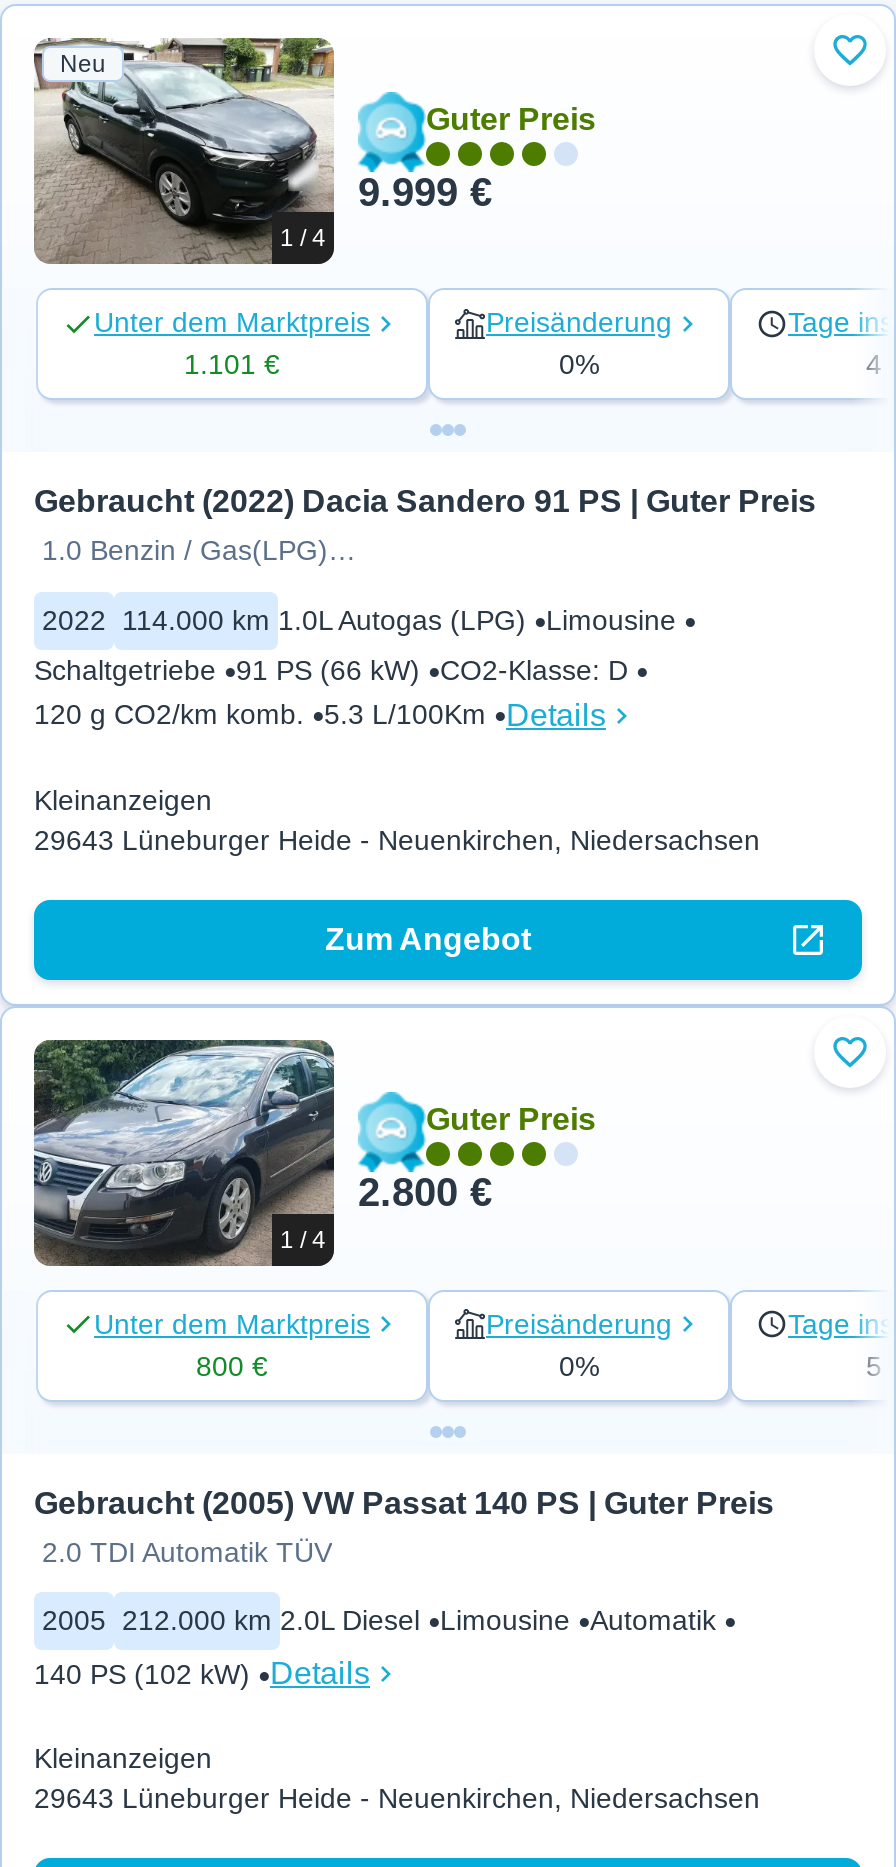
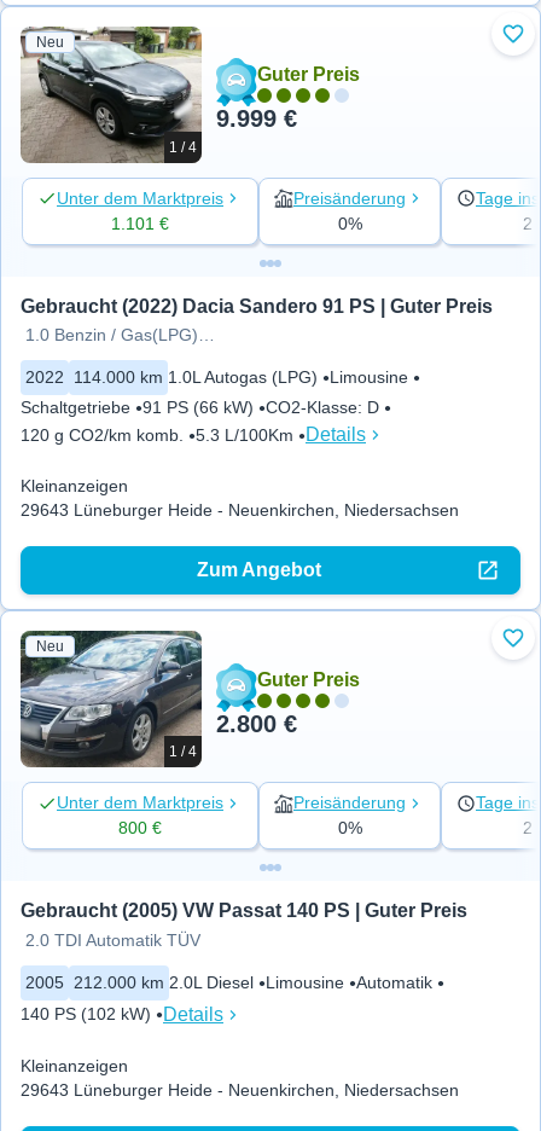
[866,348,882,380] 4 -> [523,213,533,233] 2
none -> [36,638,64,655] Neu
[866,1349,882,1381] 5 -> [523,818,533,838] 2

